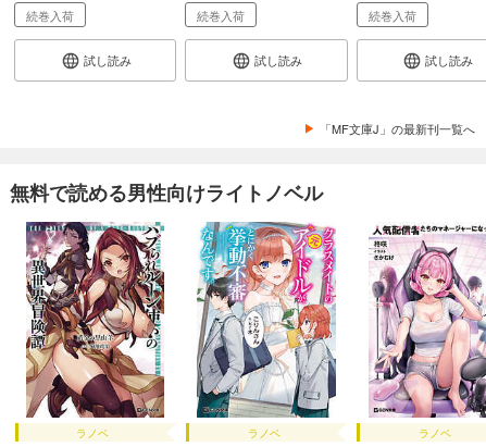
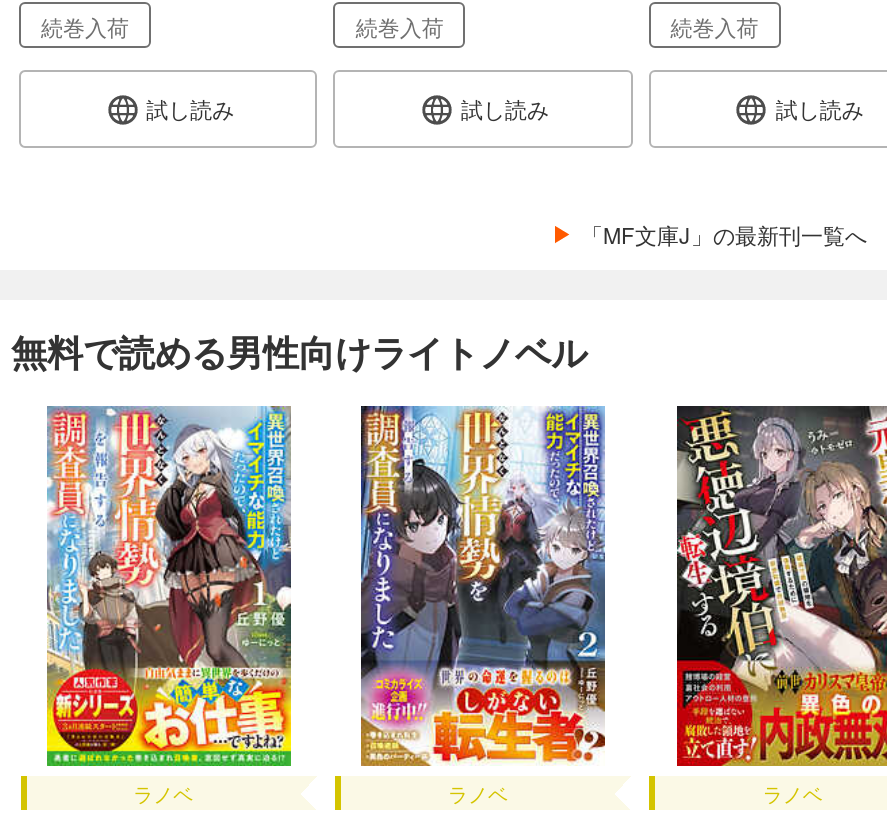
[25,221,165,419] [image] -> [41,404,295,768] [image]
[196,222,337,419] [image] -> [355,404,611,768] [image]
[369,222,483,419] [image] -> [675,404,881,768] [image]

